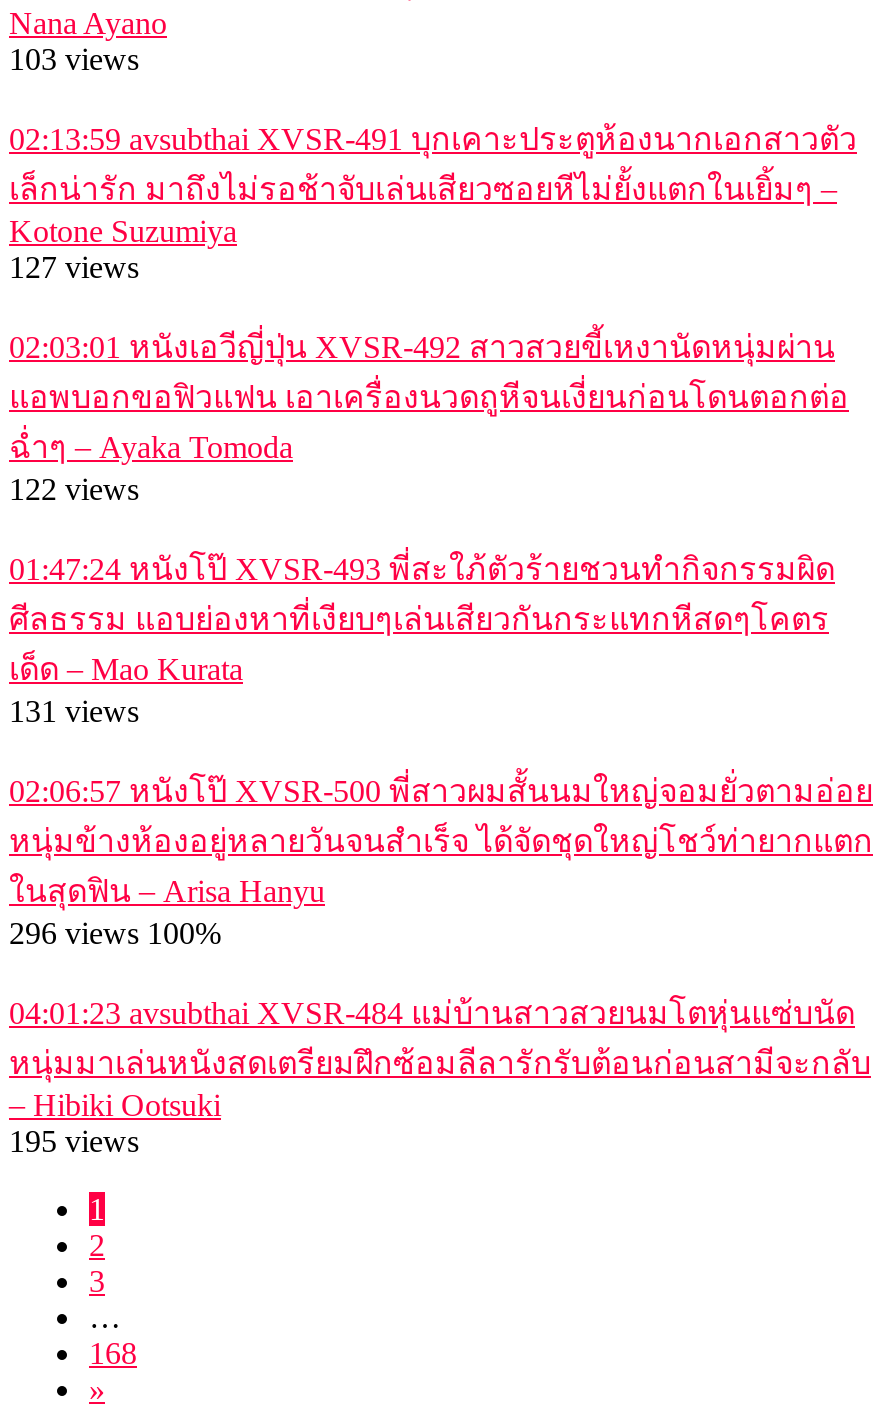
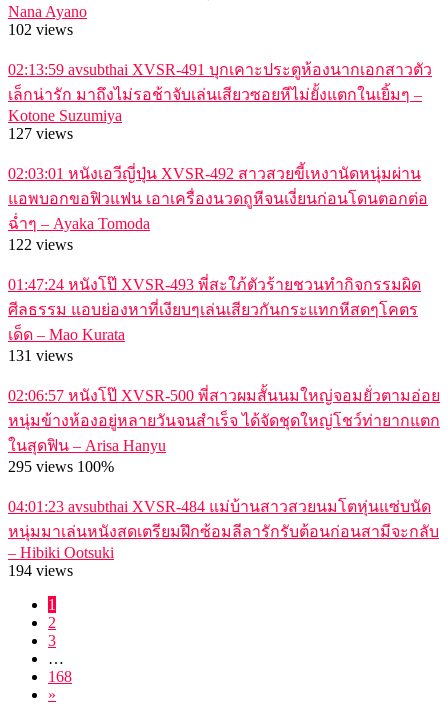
[9,42,139,76] 103 views -> [8,21,73,38] 102 views
[9,916,221,950] 296 views 100% -> [8,458,114,475] 295 views 100%
[9,1124,139,1158] 195 views -> [8,562,73,579] 194 views

